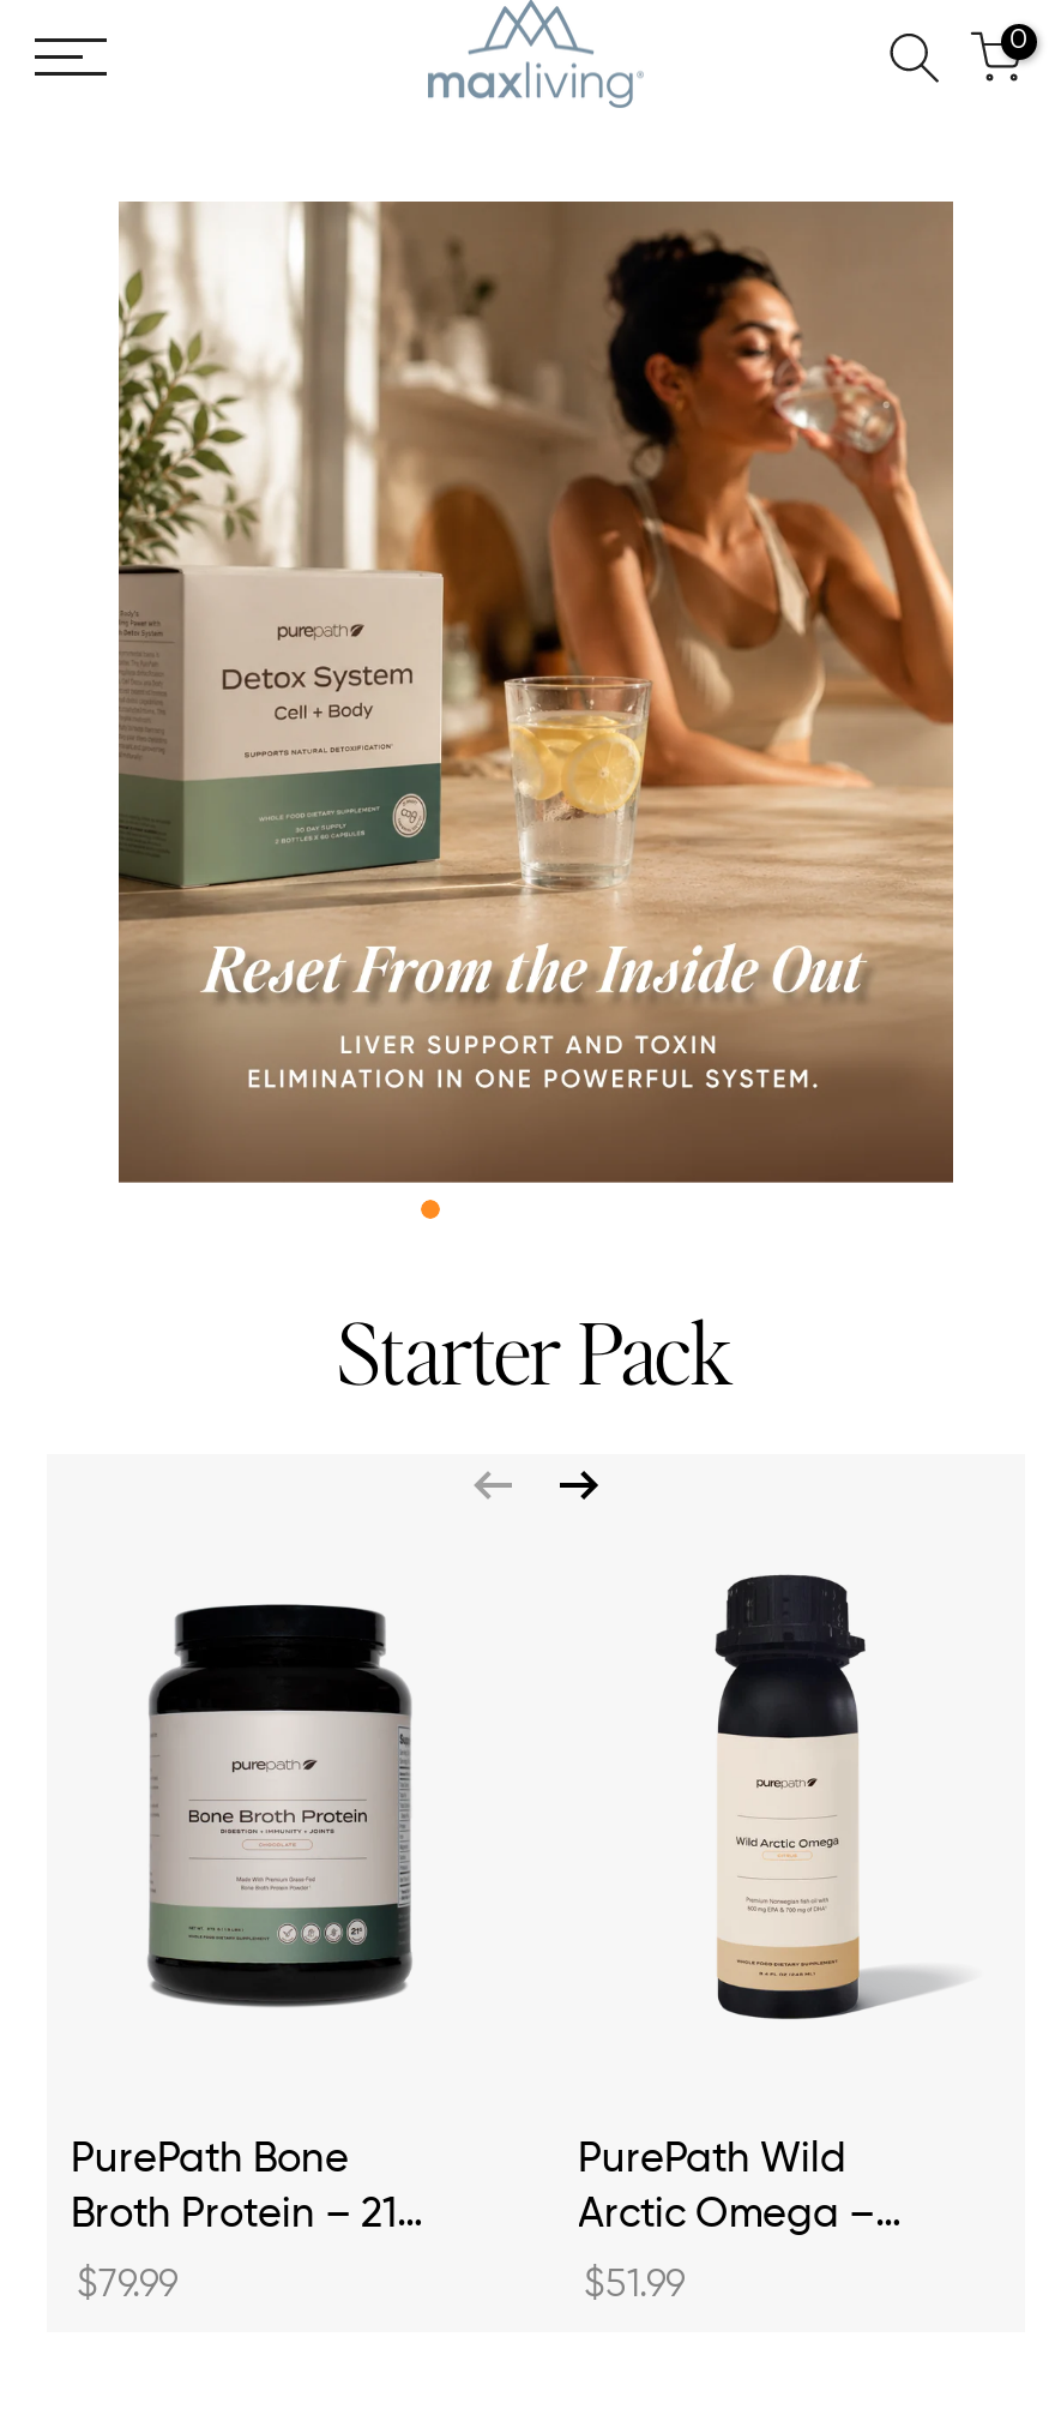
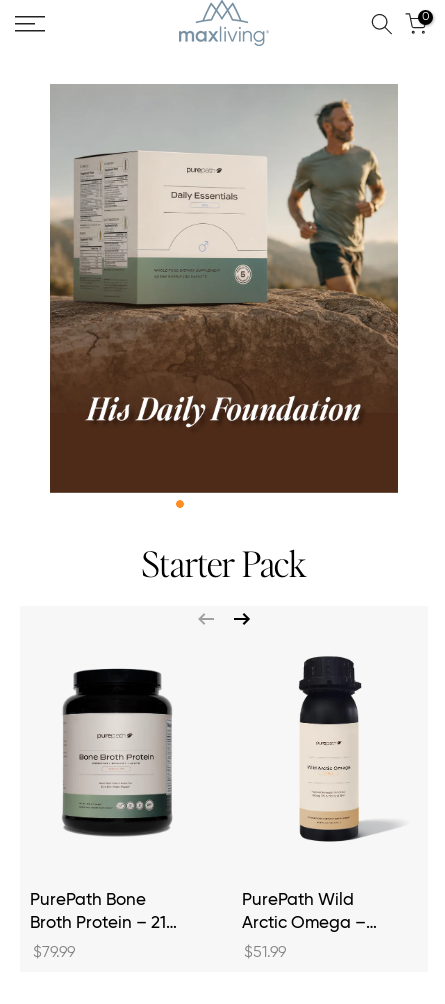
[116,202,955,1181] [image] -> [49,84,399,491] [image]

